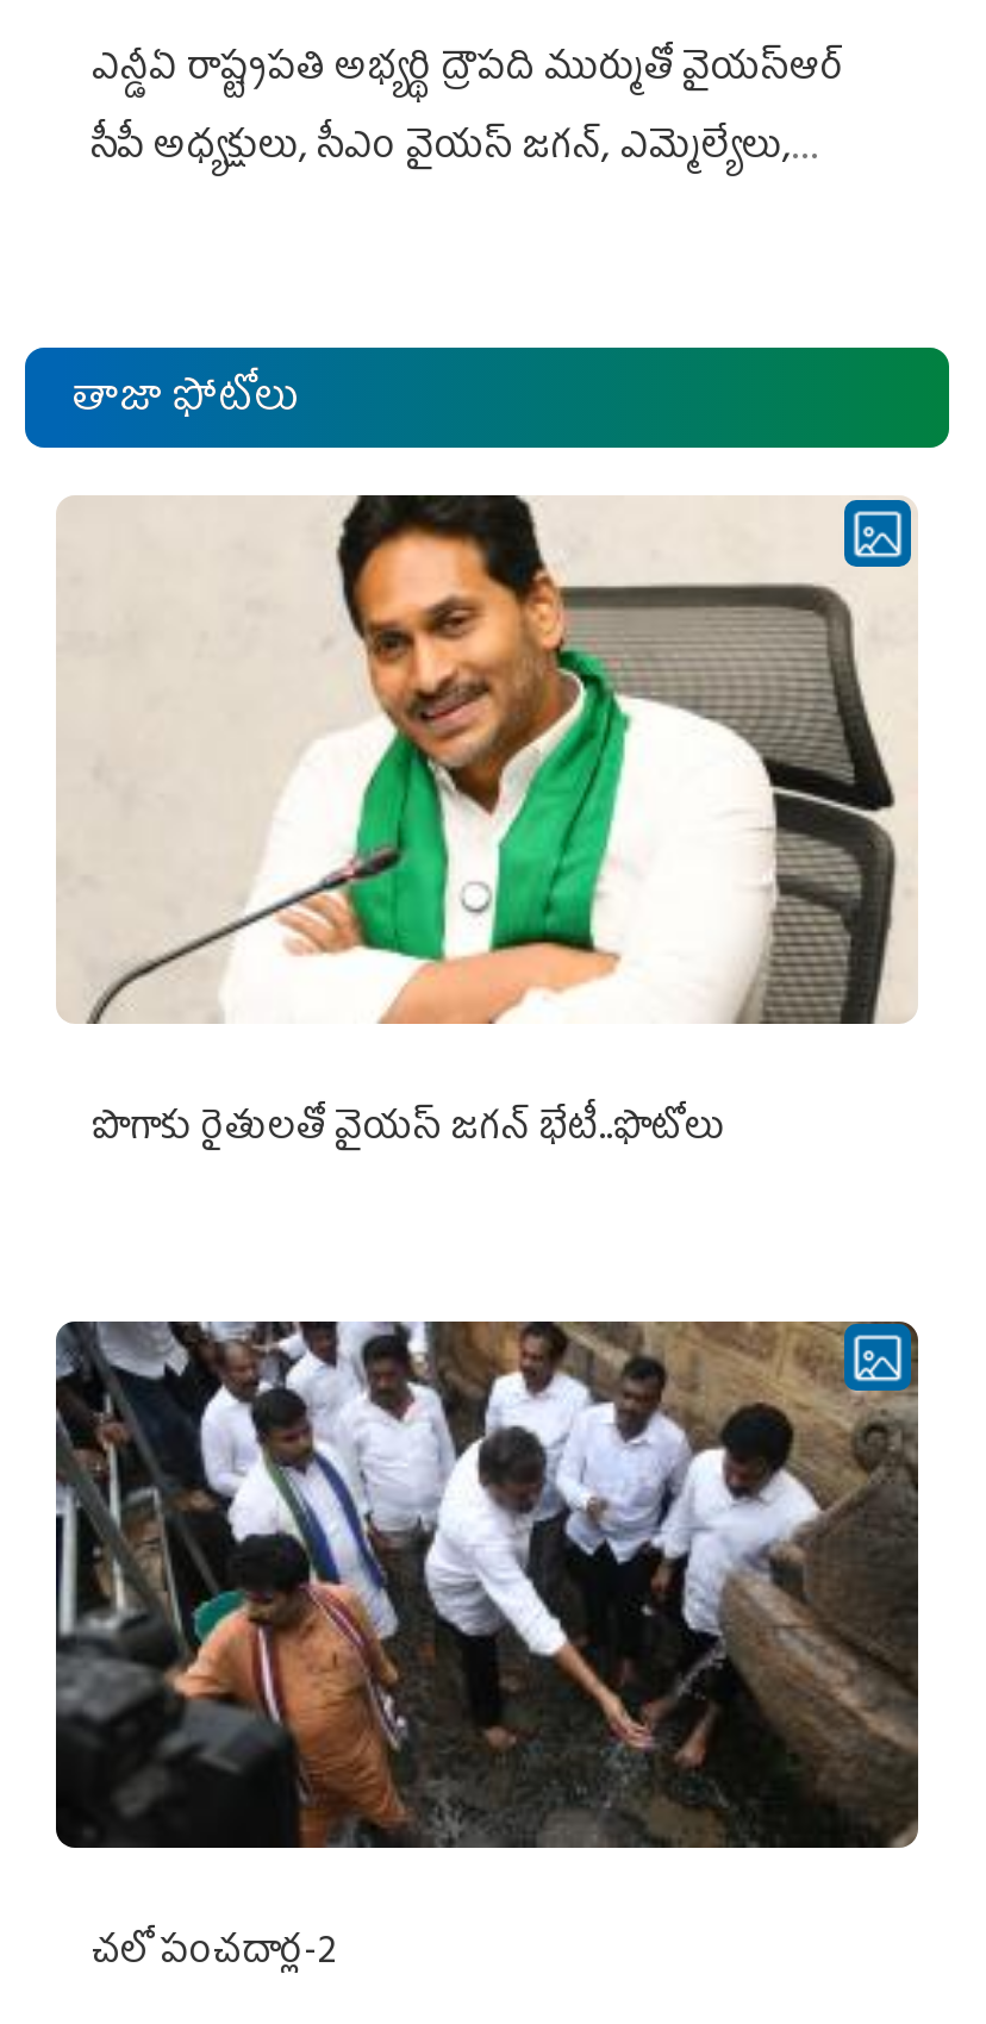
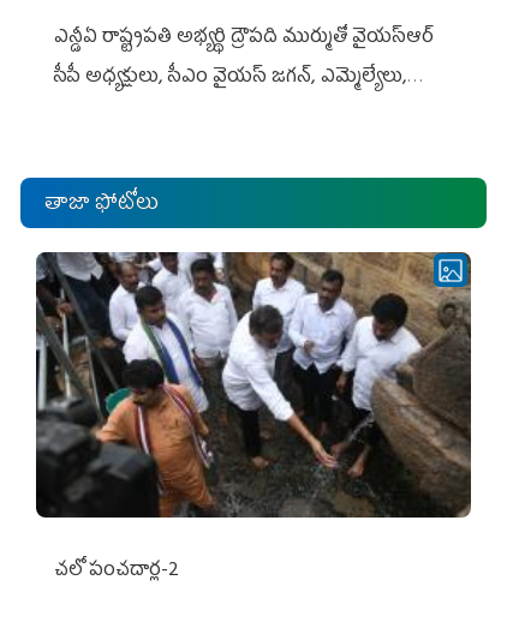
[56,494,918,1166] [image] | పొగాకు రైతులతో వైయస్‌ జగన్‌ భేటీ..ఫొటోలు -> none

